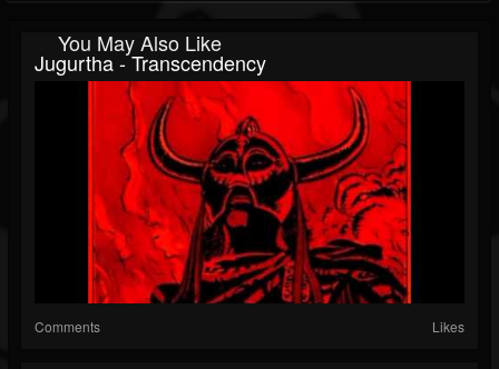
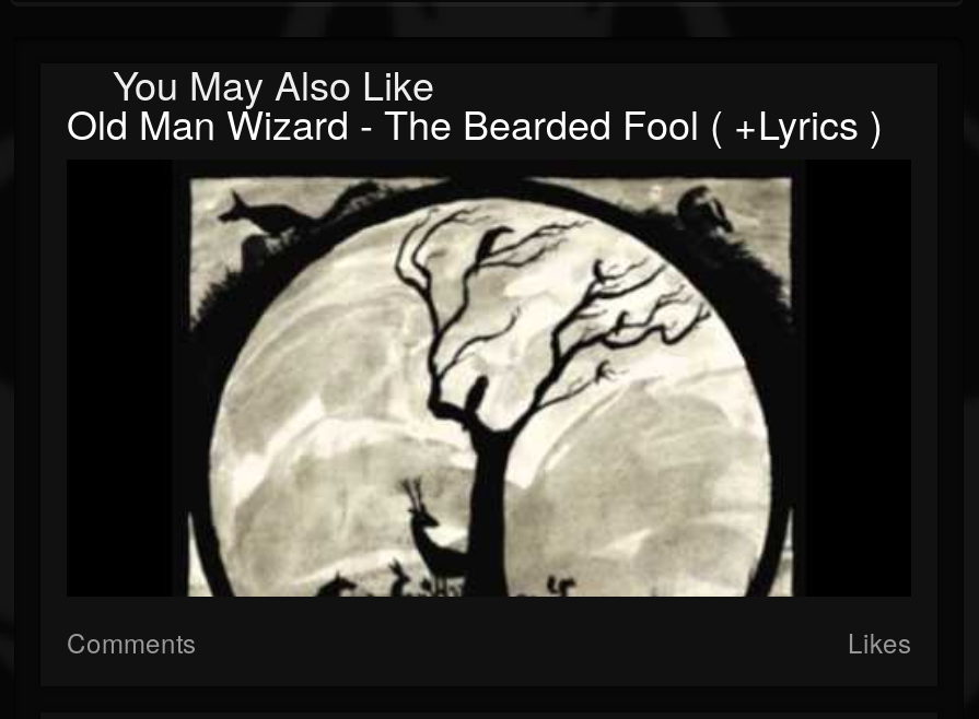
[35,48,266,77] Jugurtha - Transcendency -> [67,94,883,151] Old Man Wizard - The Bearded Fool ( +lyrics )
[87,86,412,305] [image] -> [172,168,806,599] [image]

